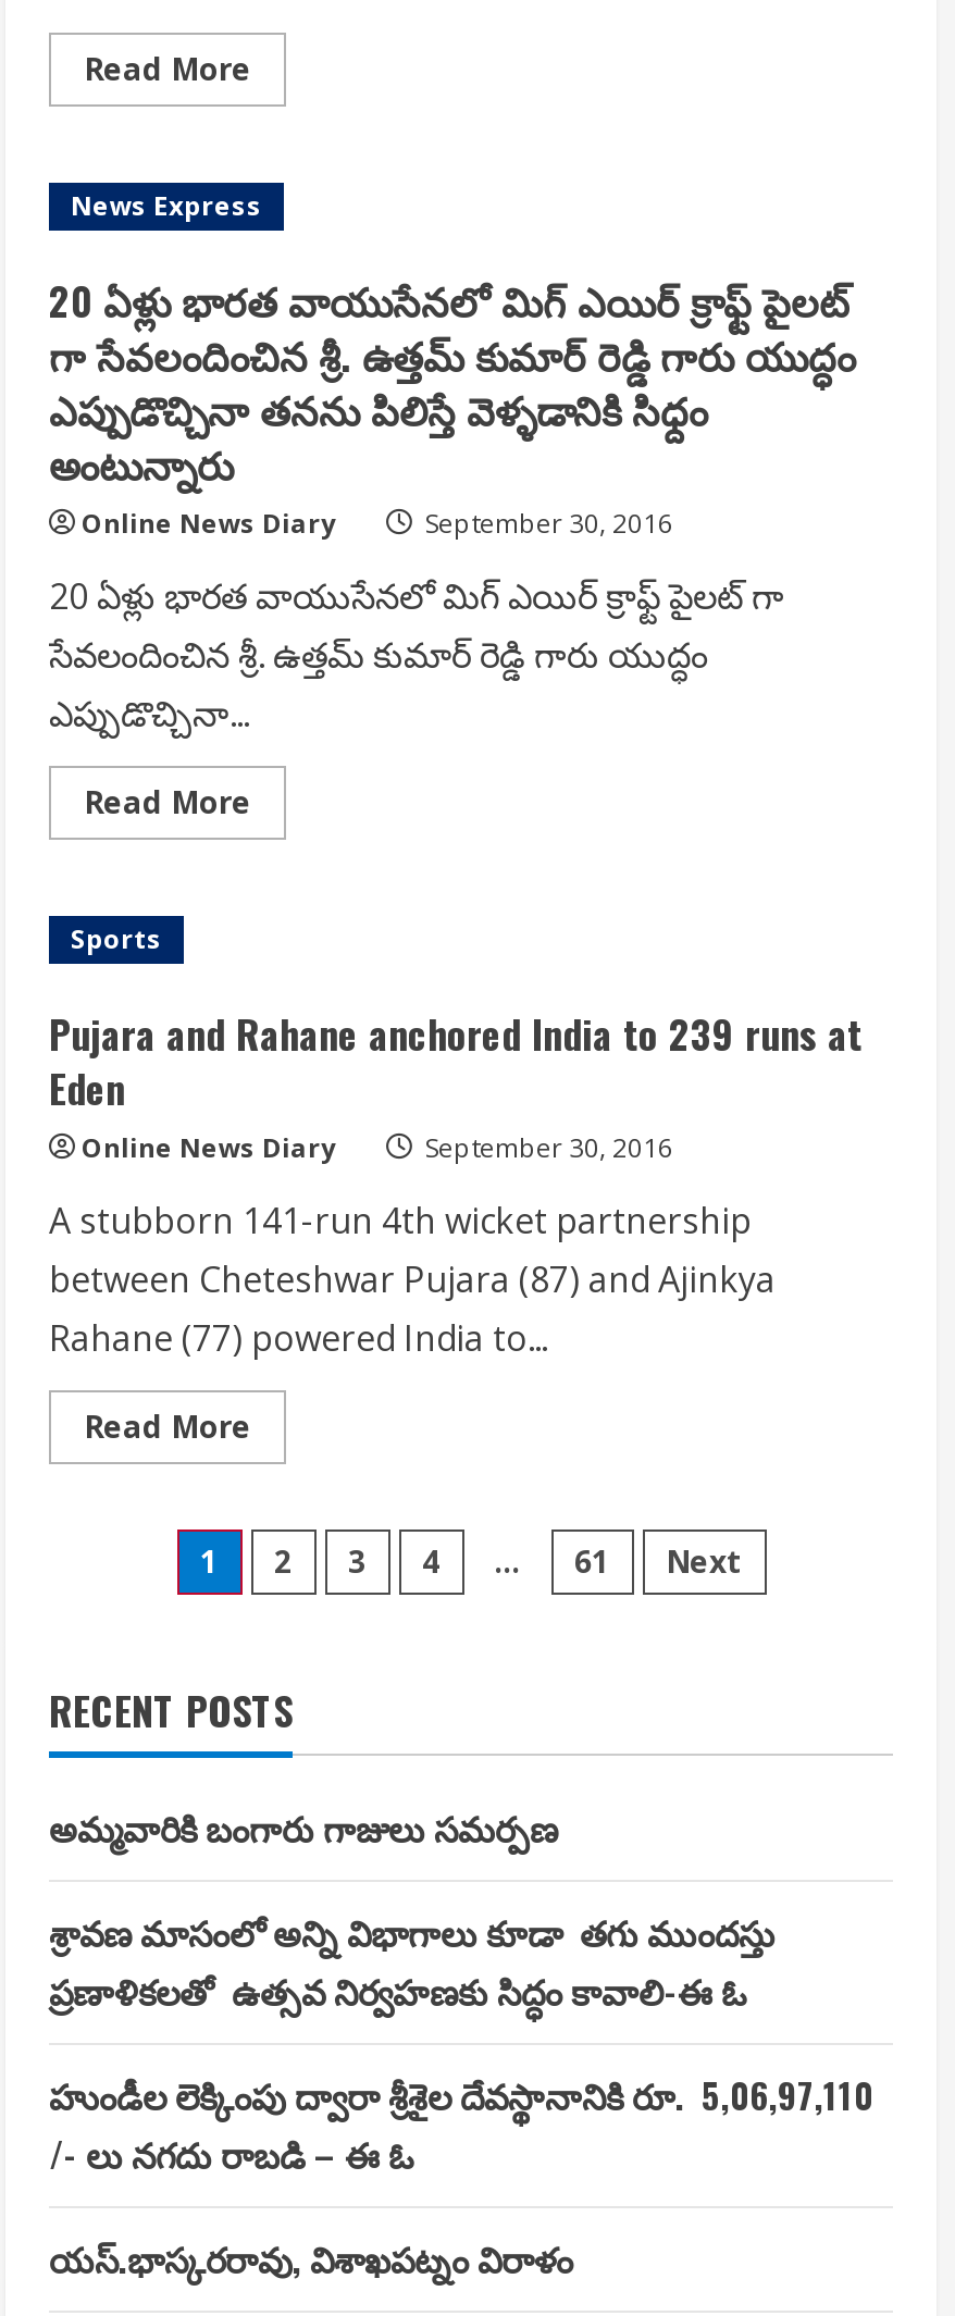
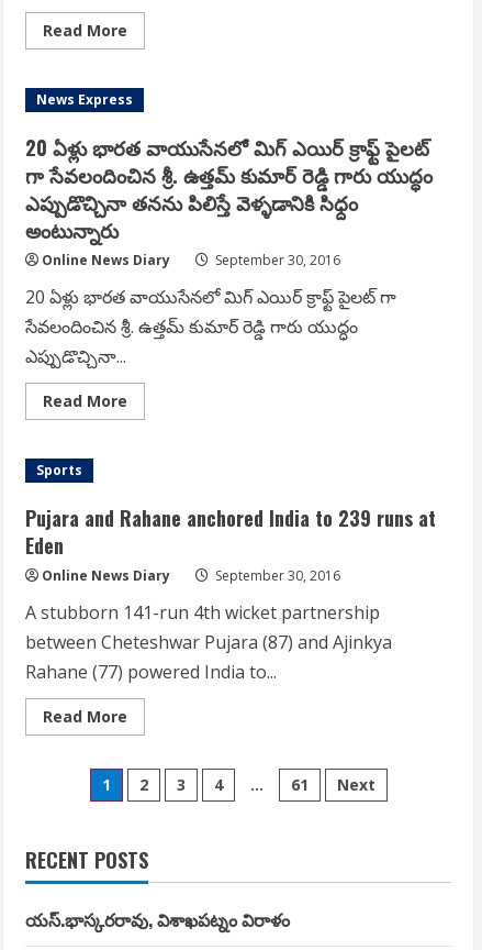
[49,1801,873,2180] అమ్మవారికి బంగారు గాజులు సమర్పణ | శ్రావణ మాసంలో అన్ని విభాగాలు కూడా తగు ముందస్తు | ప్రణాళికలతో ఉత్సవ నిర్వహణకు సిద్ధం కావాలి-ఈ ఓ | హుండీల లెక్కింపు ద్వారా శ్రీశైల దేవస్థానానికి రూ. 5,06,97,110 | /- లు నగదు రాబడి – ఈ ఓ -> none

